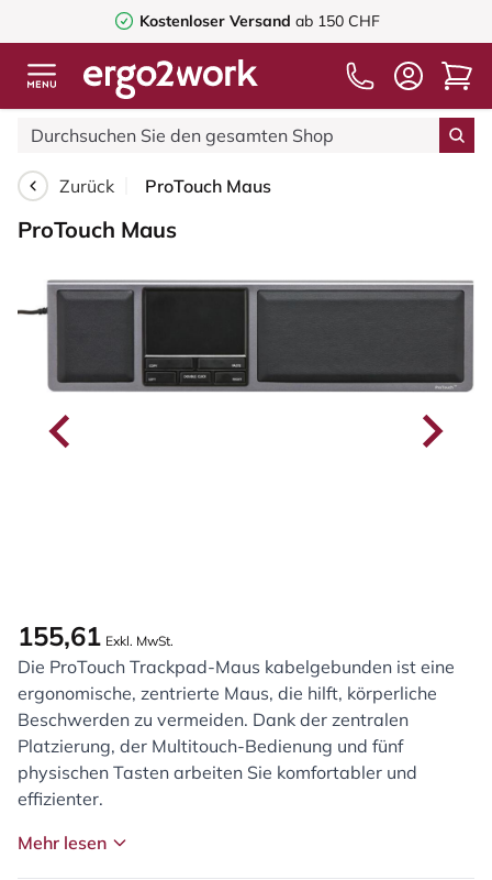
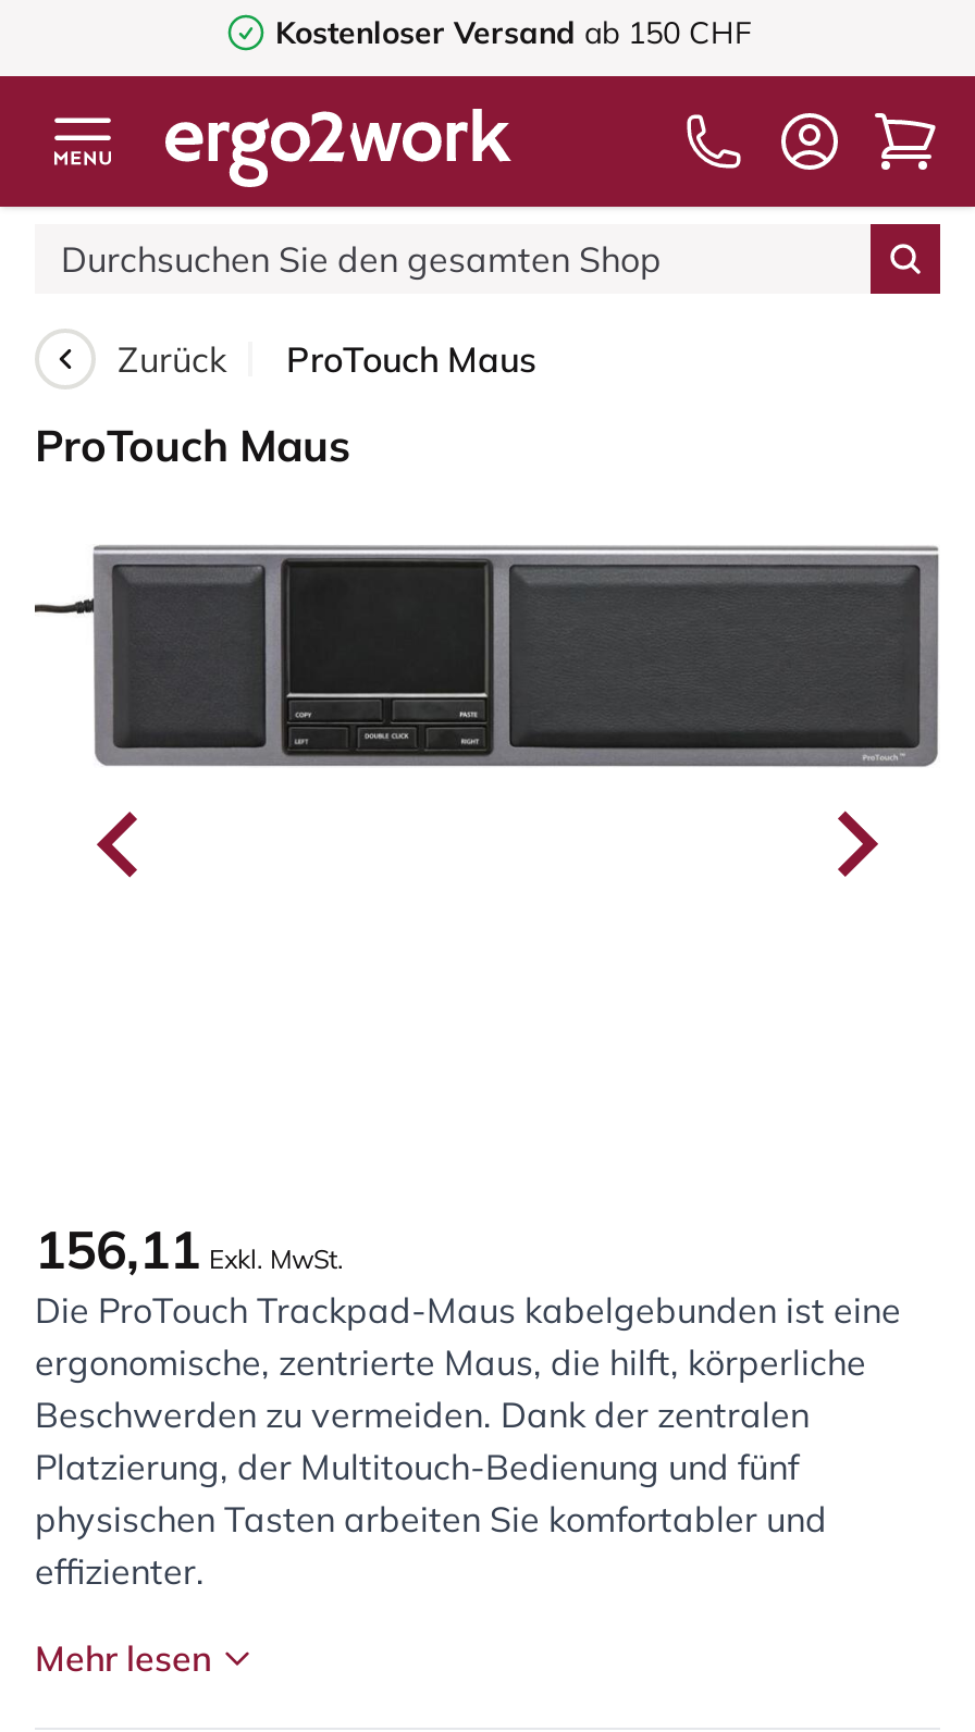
[18,619,174,652] 155,61 Exkl. MwSt. -> [35,1216,344,1282] 156,11 Exkl. MwSt.

